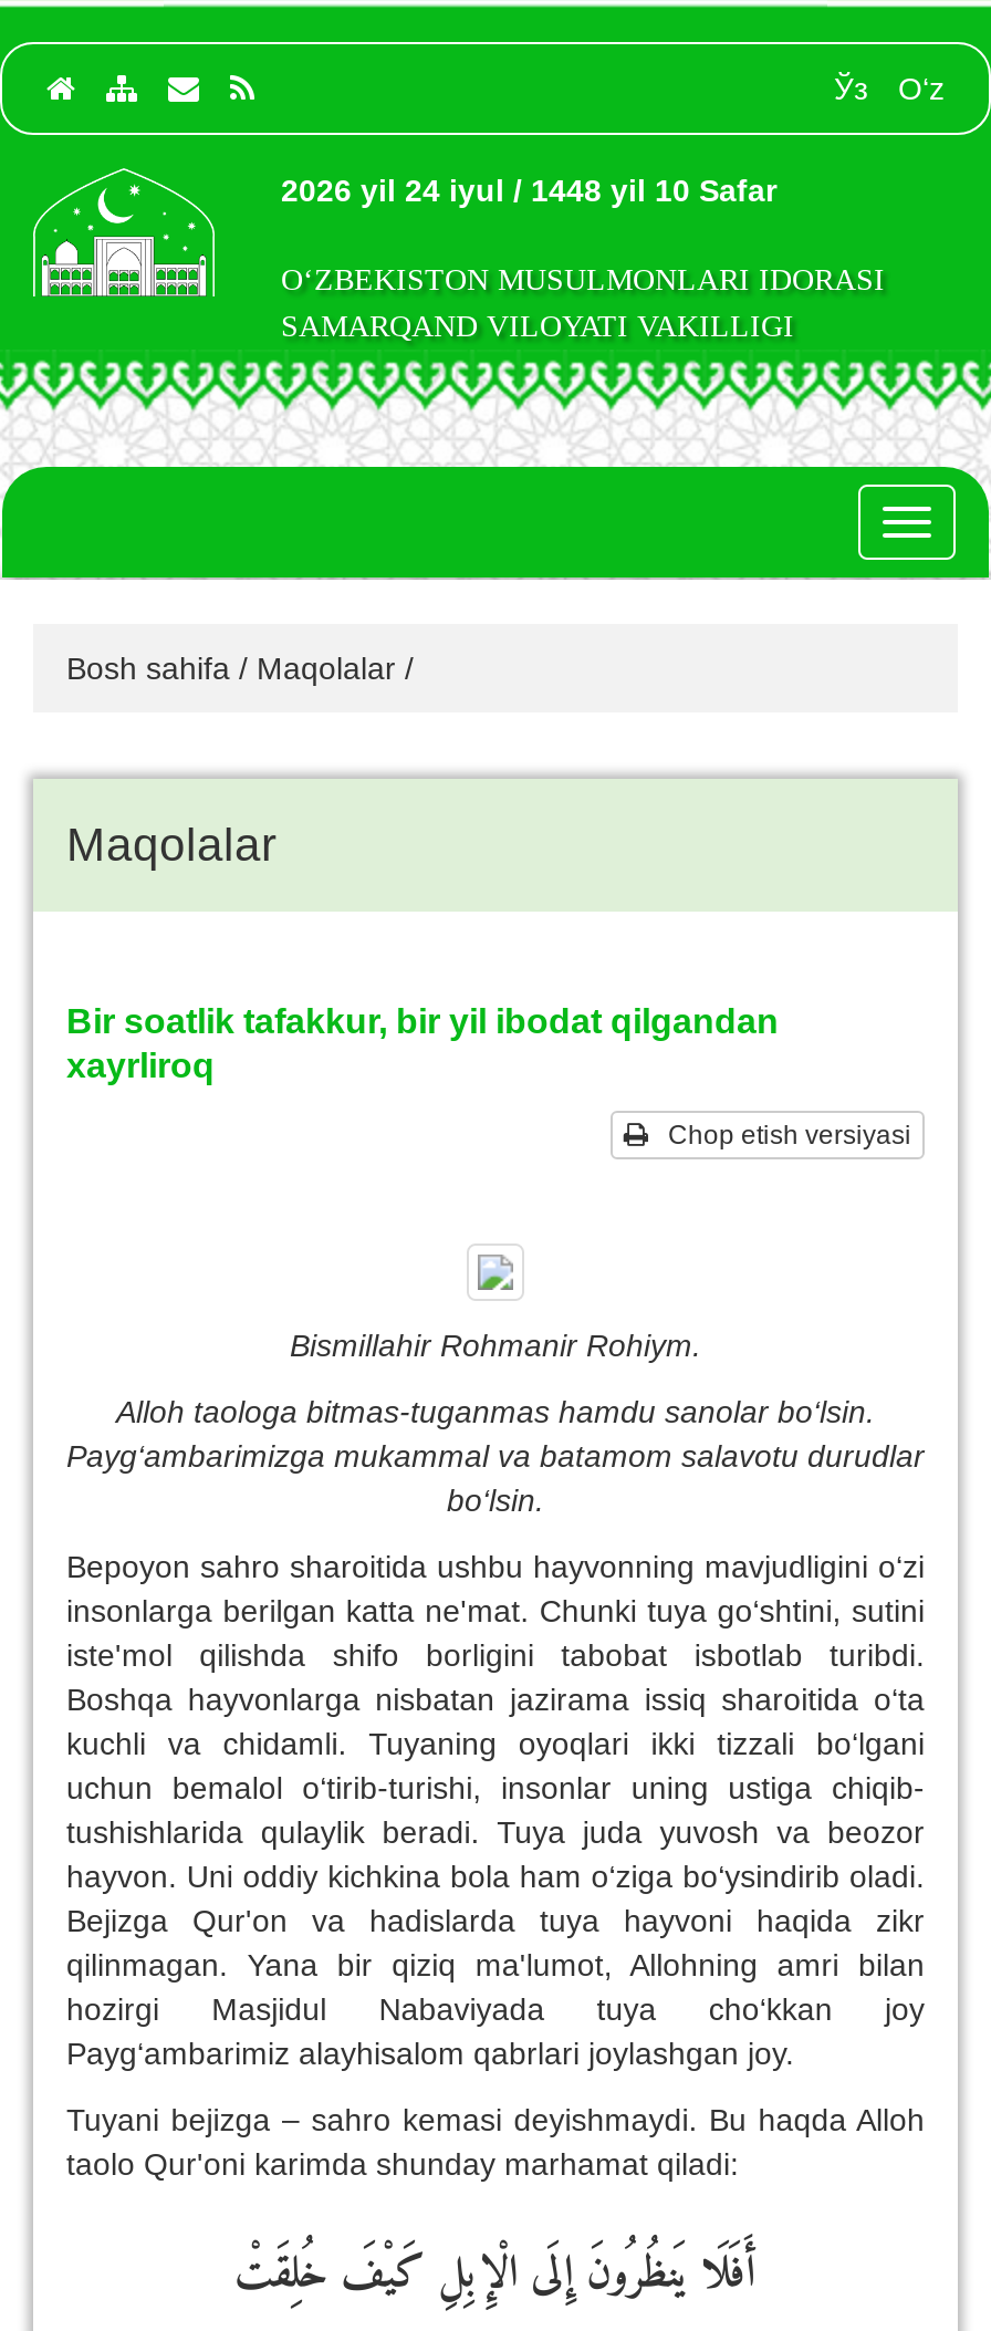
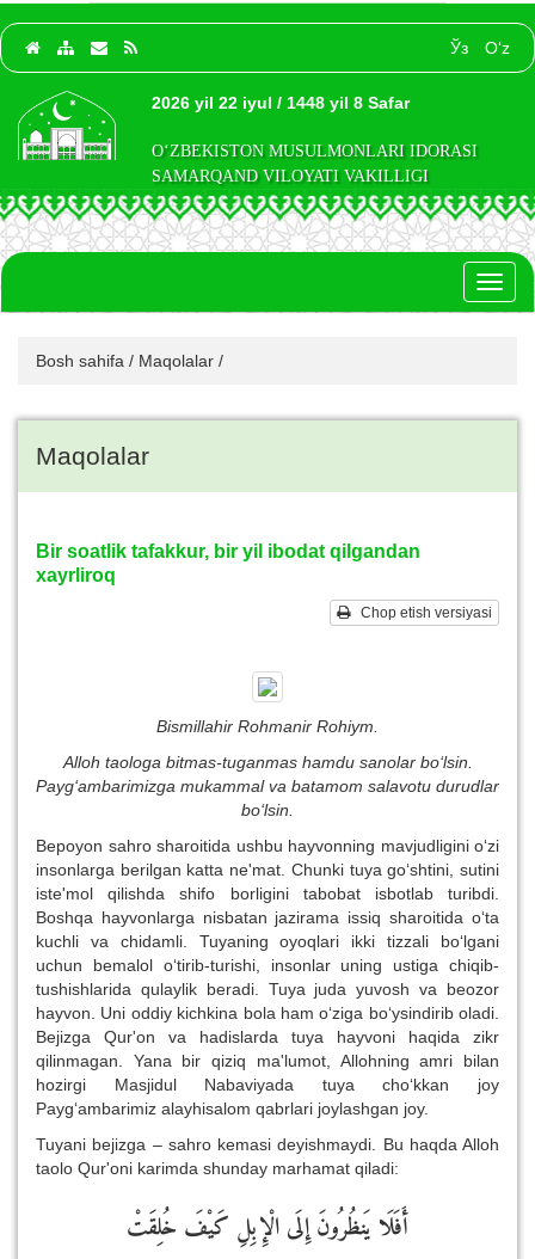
[281,173,776,208] 2026 yil 24 iyul / 1448 yil 10 Safar -> [152,93,410,112] 2026 yil 22 iyul / 1448 yil 8 Safar

